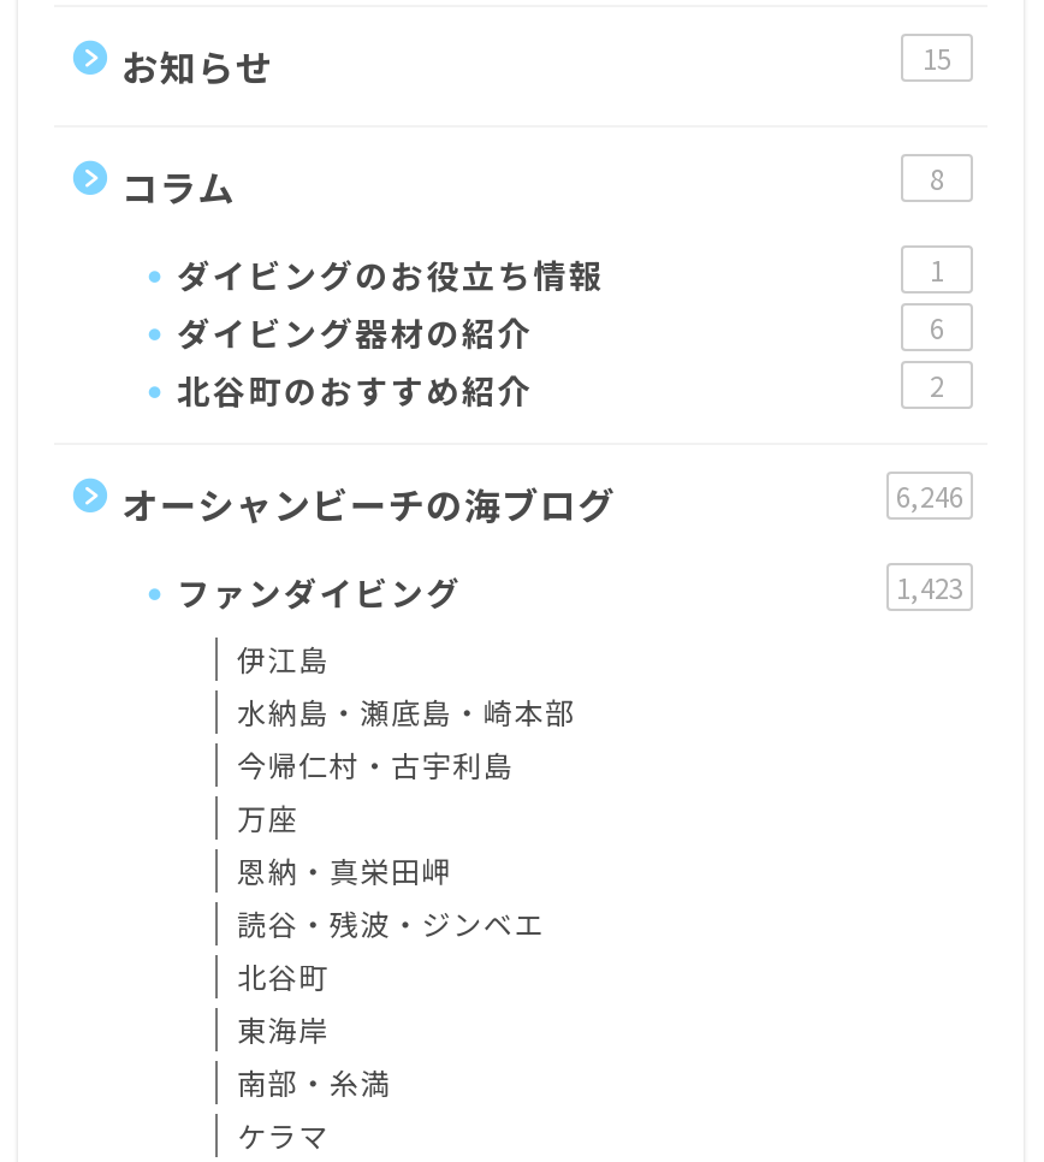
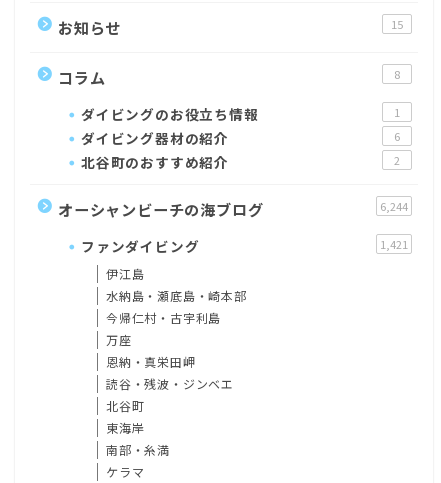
[896,476,963,515] 6,246 -> [380,198,408,214] 6,244
[896,568,963,606] 1,423 -> [380,236,408,252] 1,421

